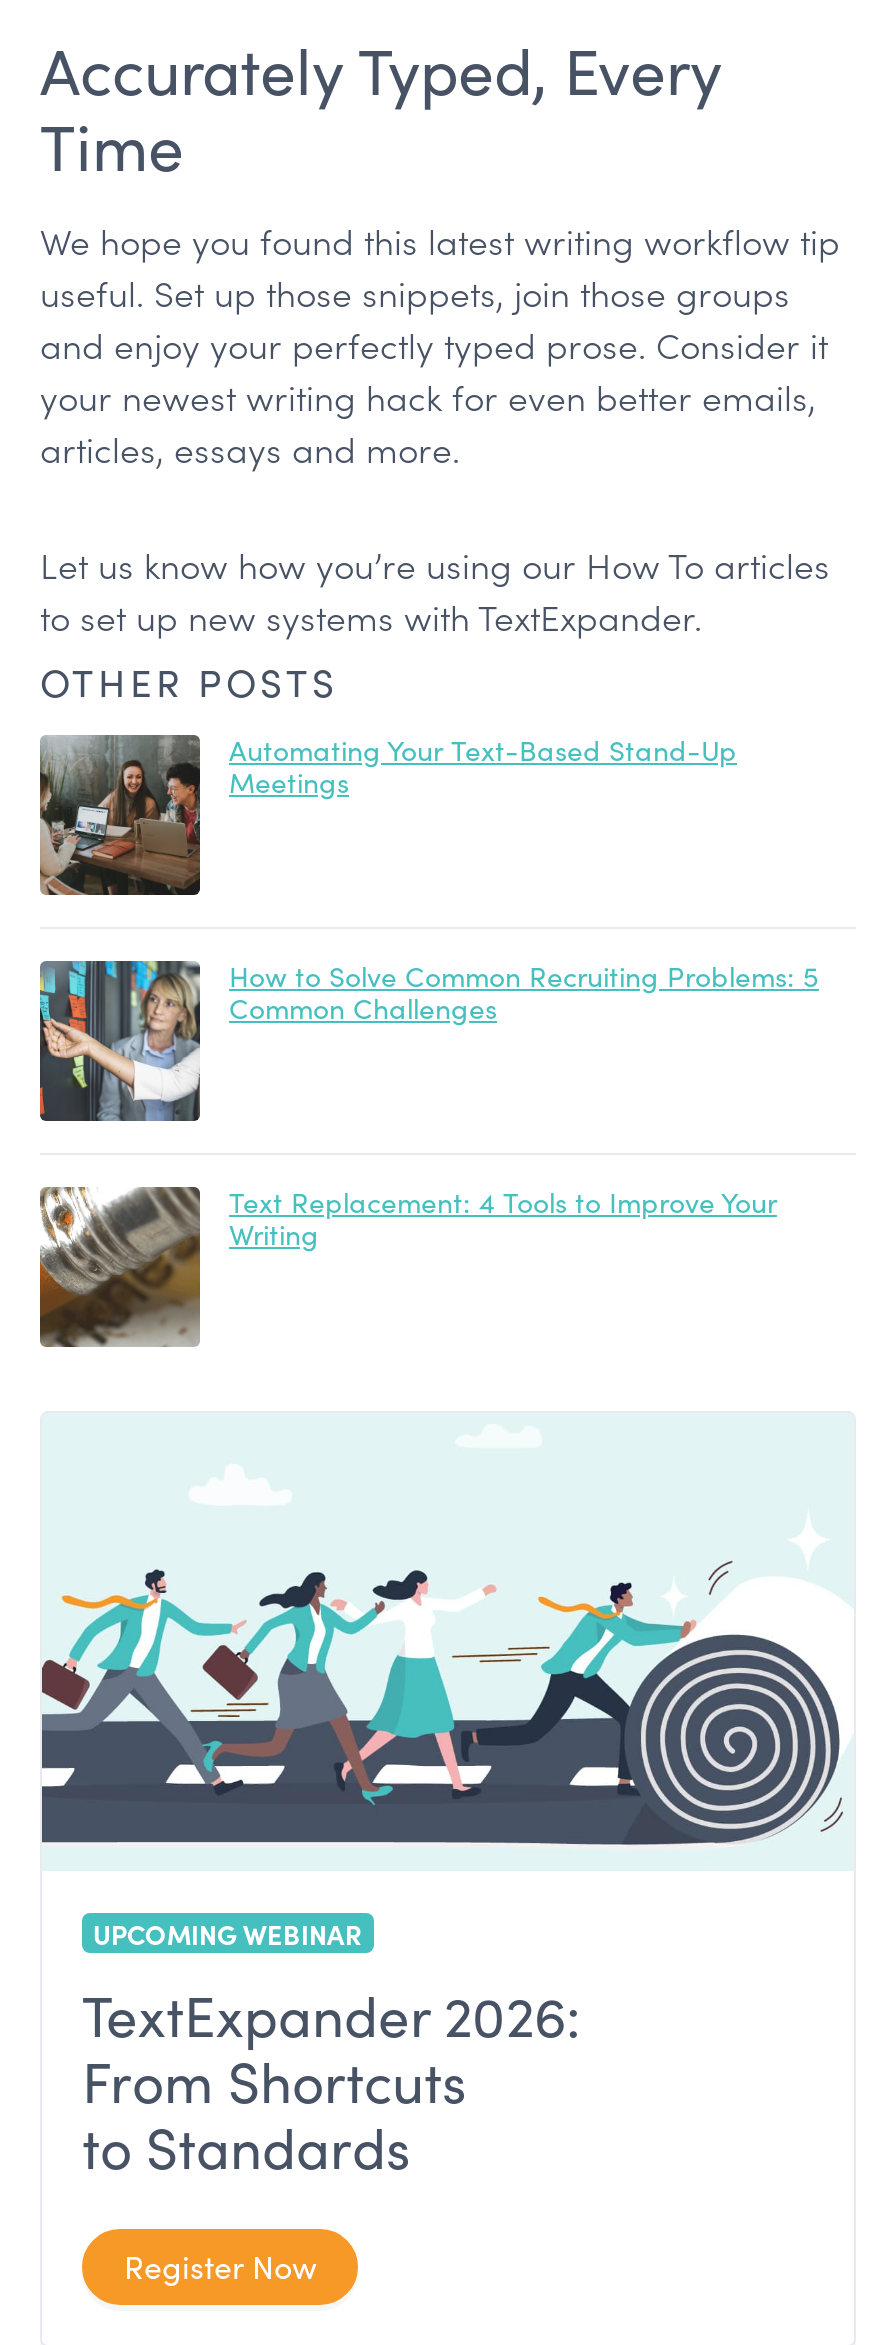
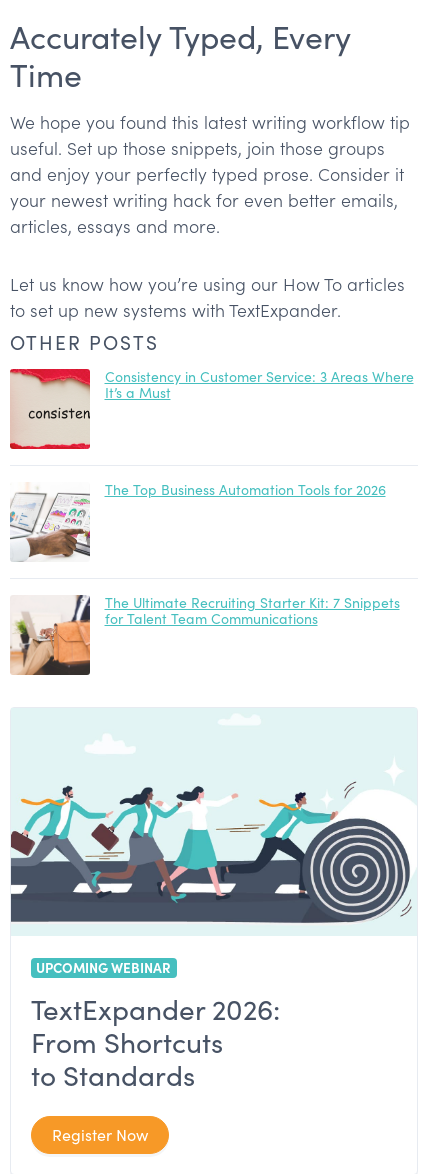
[38,731,737,897] [image] | Automating Your Text-Based Stand-Up | Meetings -> [9,367,413,450] [image] | Consistency in Customer Service: 3 Areas Where | It’s a Must
[38,957,819,1123] [image] | How to Solve Common Recruiting Problems: 5 | Common Challenges -> [9,480,385,562] [image] | The Top Business Automation Tools for 2026
[38,1183,777,1349] [image] | Text Replacement: 4 Tools to Improve Your | Writing -> [10,593,399,676] [image] | The Ultimate Recruiting Starter Kit: 7 Snippets | for Talent Team Communications

